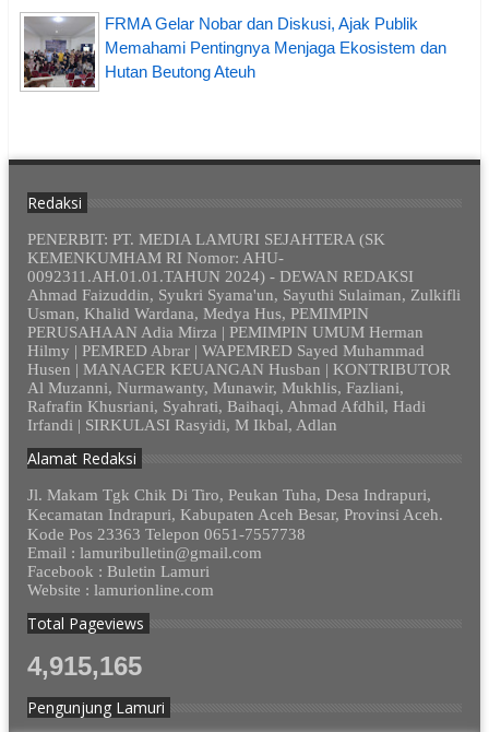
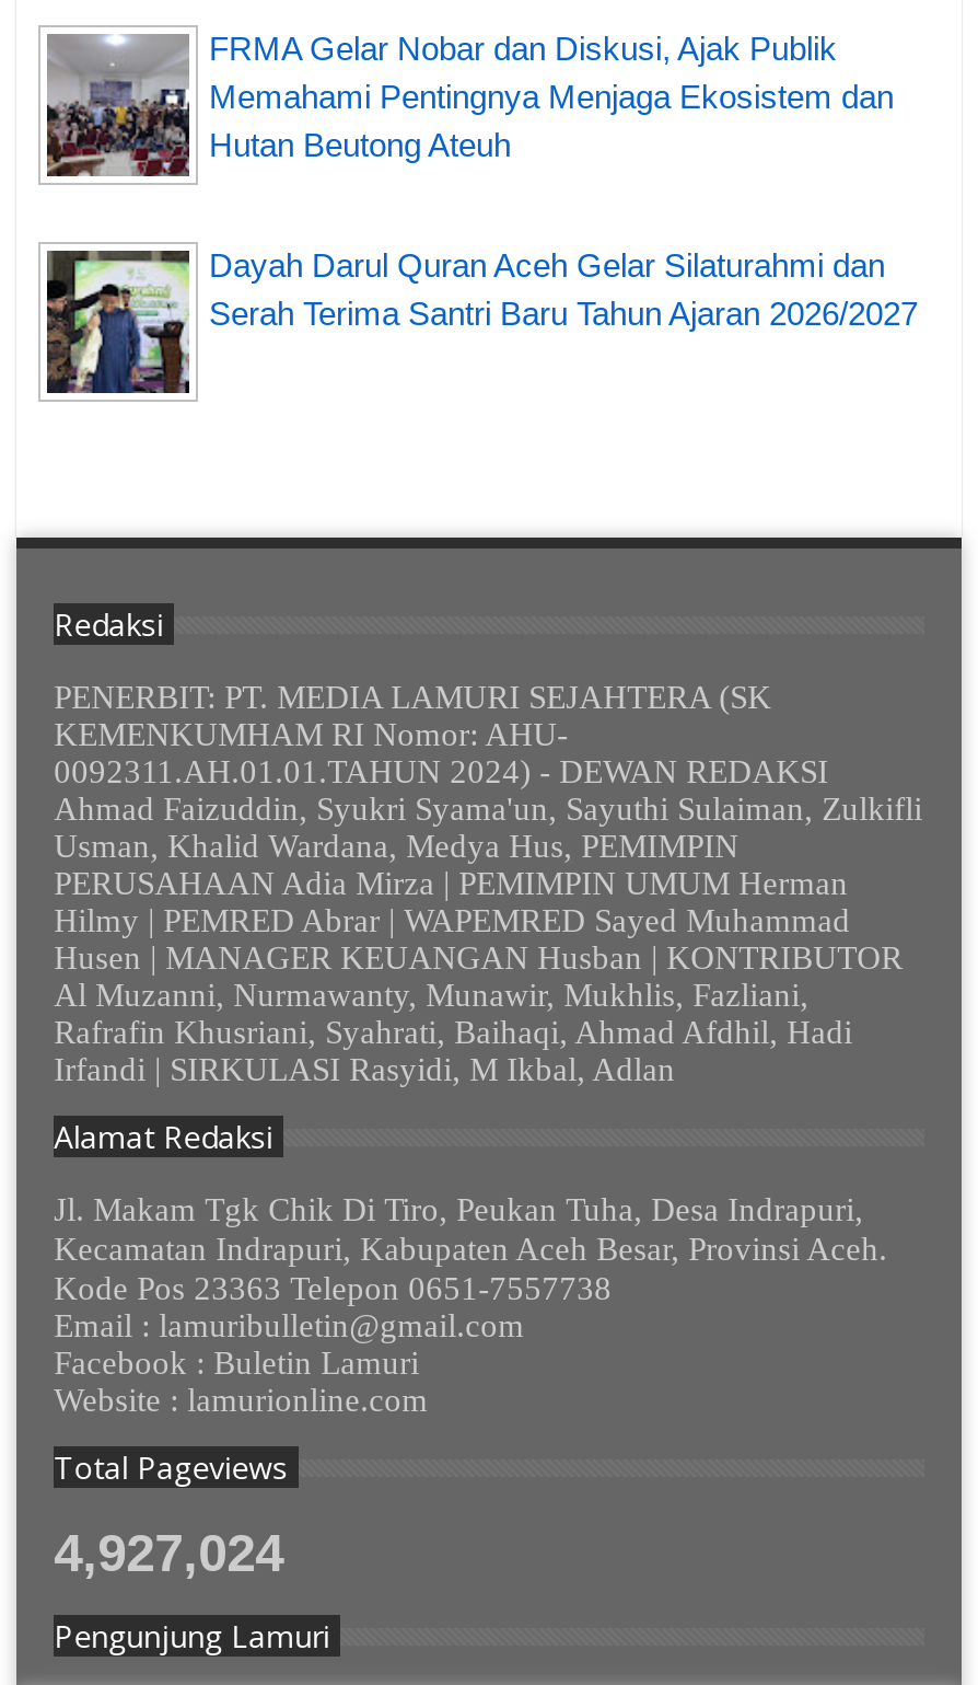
none -> [45,247,918,395] [image] | Dayah Darul Quran Aceh Gelar Silaturahmi dan | Serah Terima Santri Baru Tahun Ajaran 2026/2027
[28,651,142,681] 4,915,165 -> [54,1523,284,1582] 4,927,024

